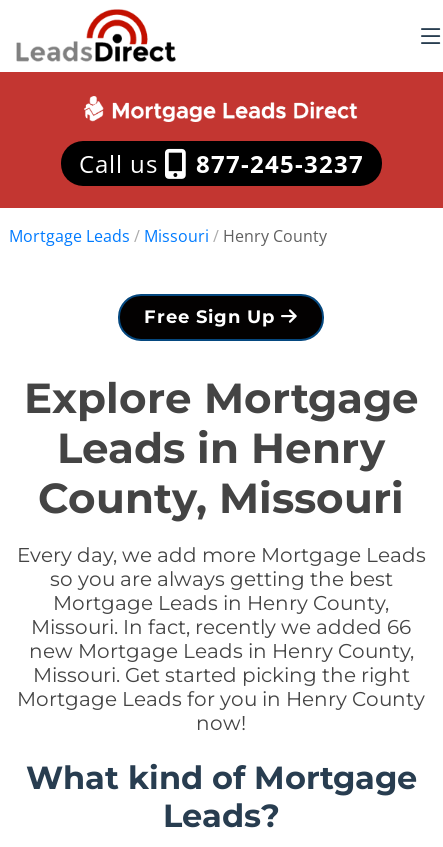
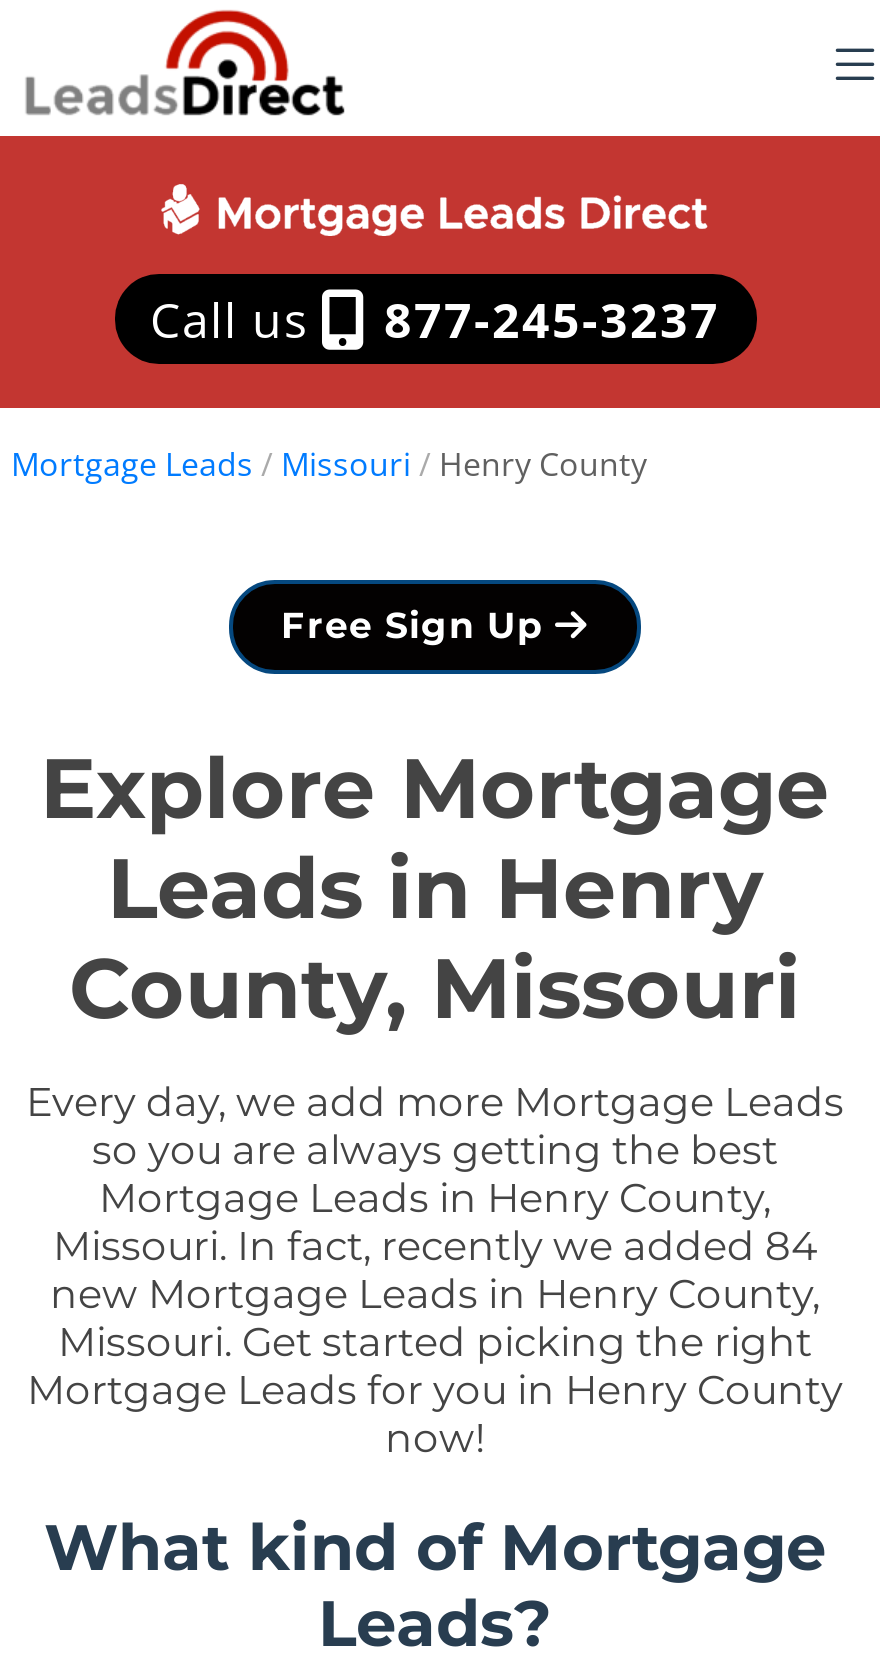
[31,615,411,639] Missouri. In fact, recently we added 66 -> [53,1222,817,1270] Missouri. In fact, recently we added 84

